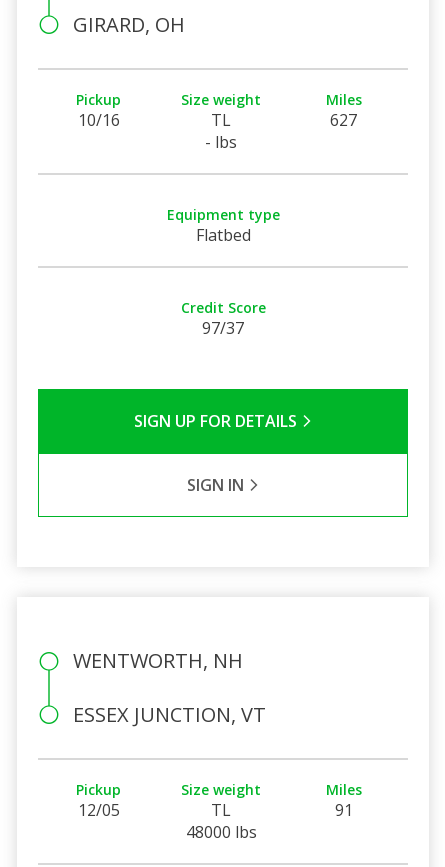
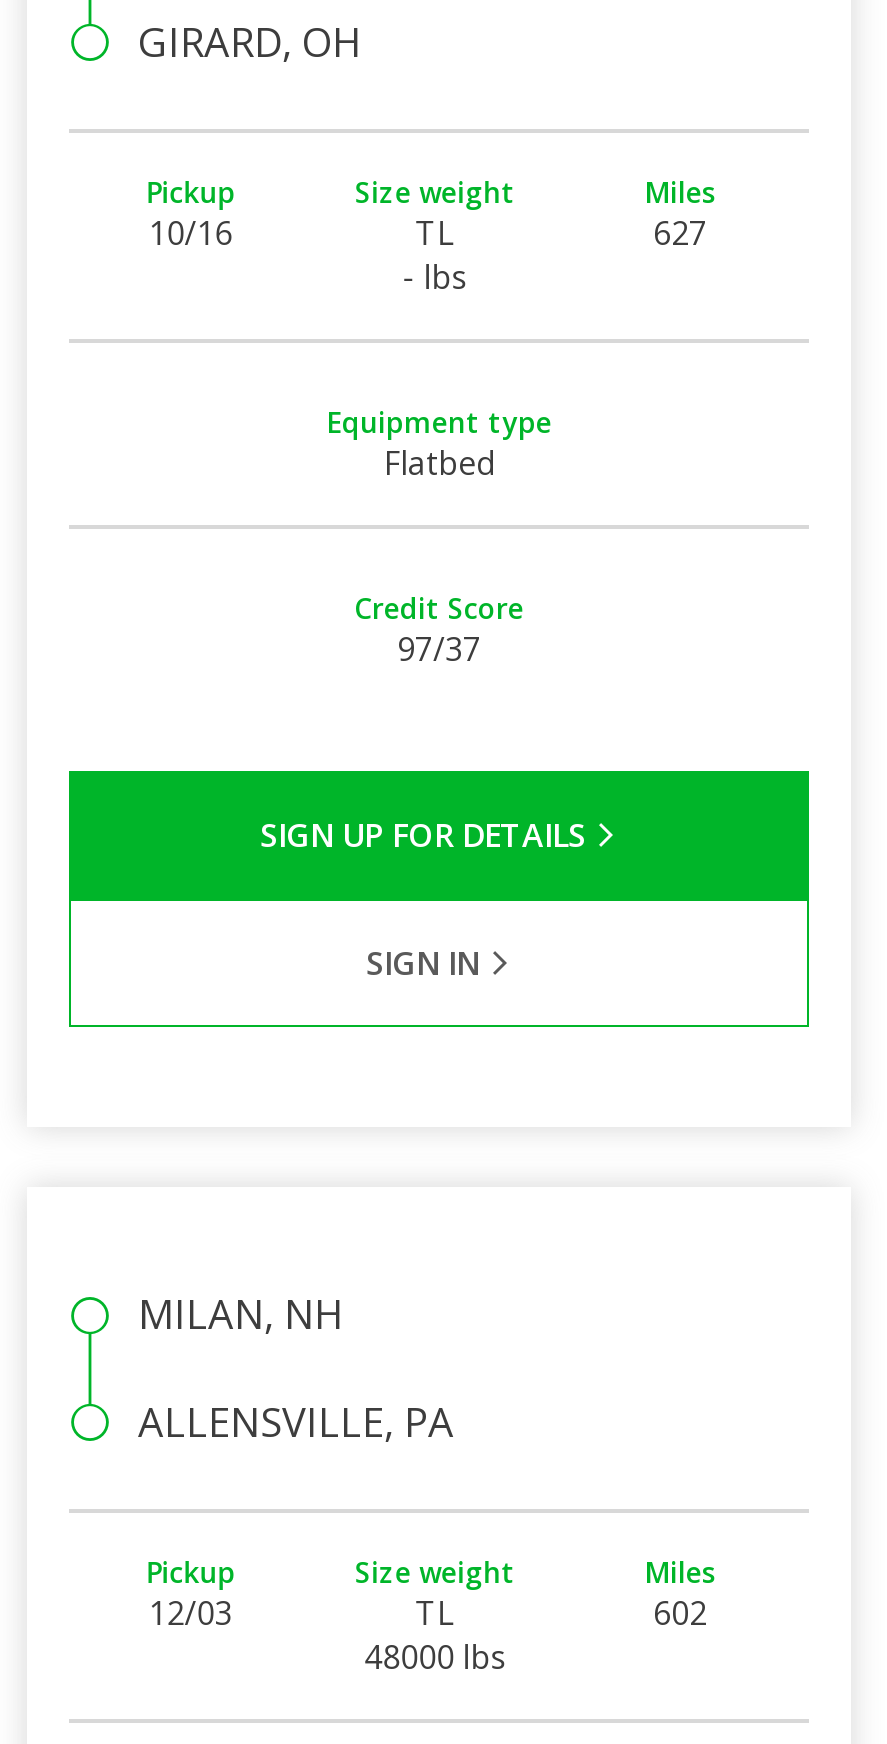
[72,647,242,674] WENTWORTH, NH -> [138,1287,344,1341] MILAN, NH
[72,701,265,728] ESSEX JUNCTION, VT -> [138,1395,454,1449] ALLENSVILLE, PA
[78,799,120,821] 12/05 -> [148,1591,232,1635] 12/03
[334,799,352,821] 91 -> [653,1591,707,1635] 602

